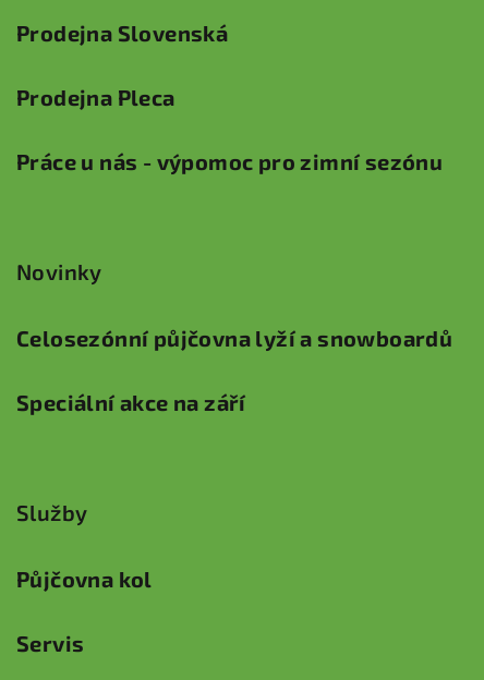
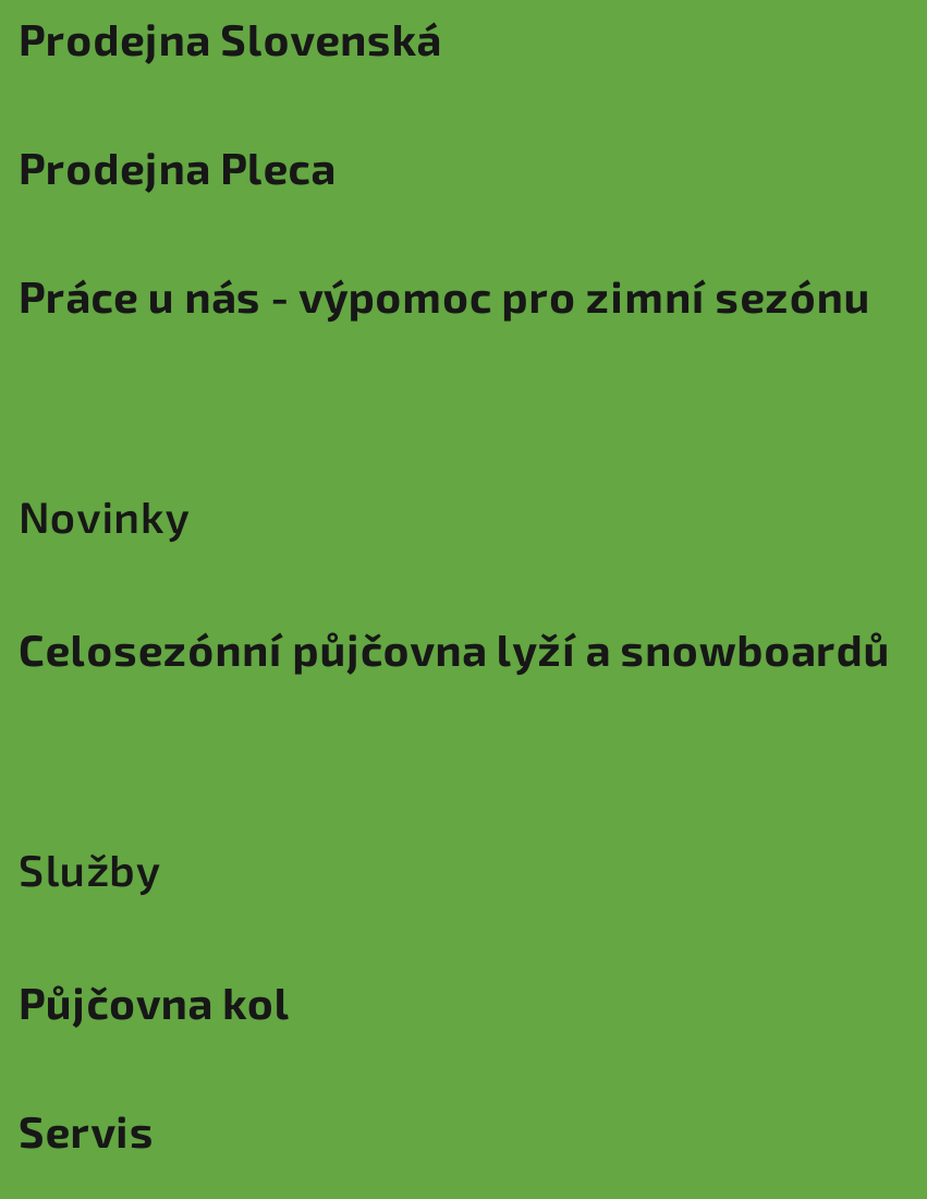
[16,389,246,416] Speciální akce na září -> none

